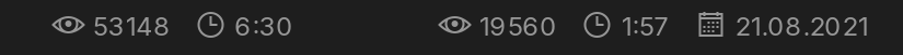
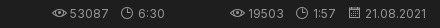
[92,9,294,42] 53148 6:30 -> [70,6,165,21] 53087 6:30
[479,9,868,42] 19560 1:57 21.08.2021 -> [248,6,426,21] 19503 1:57 21.08.2021

